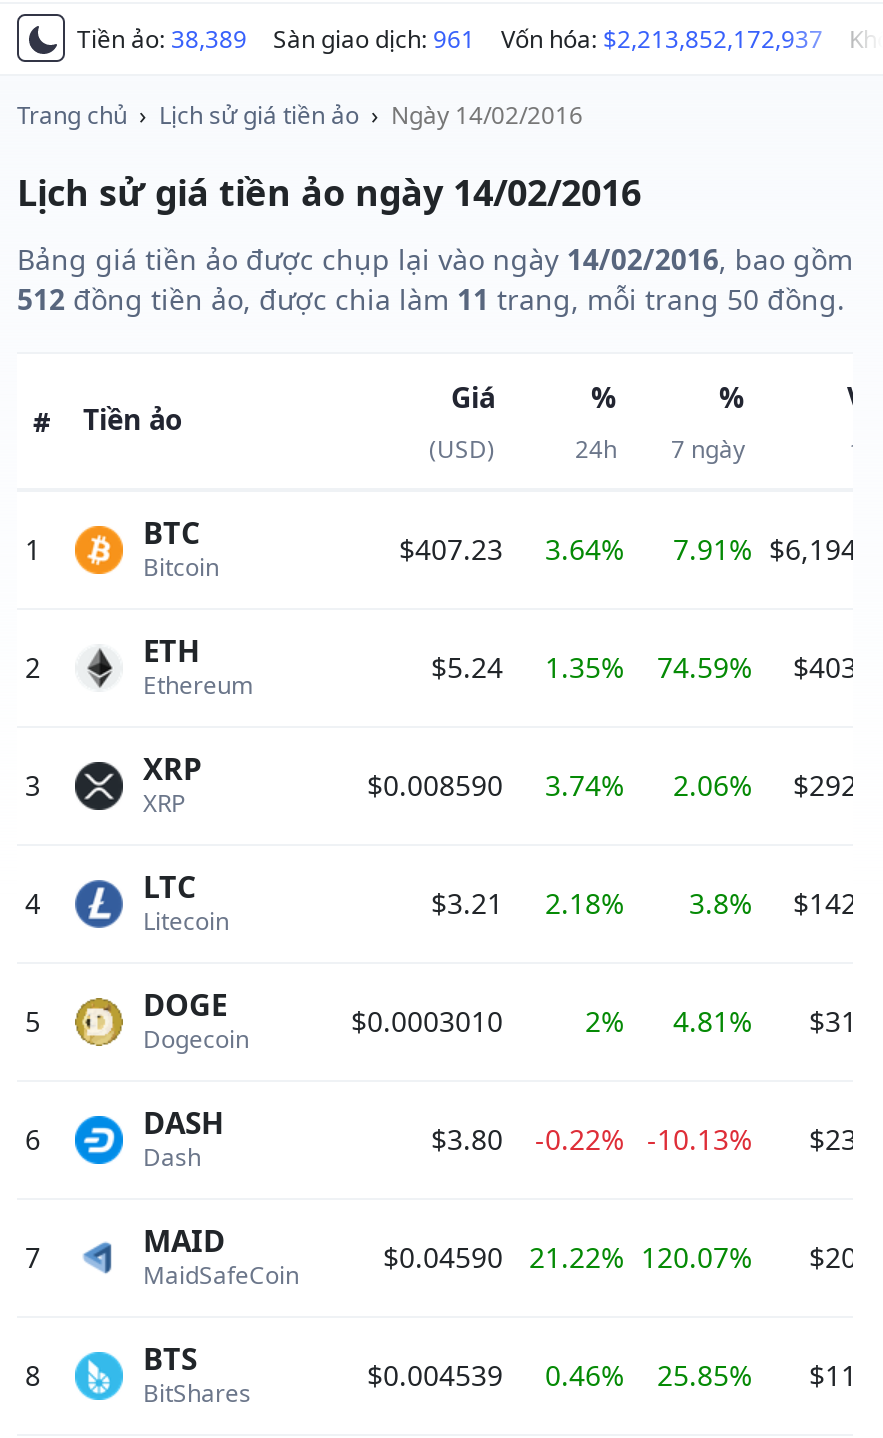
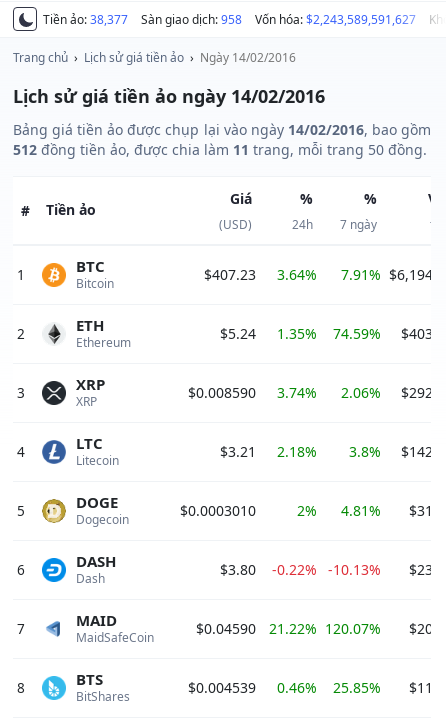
[77,22,247,56] Tiền ảo: 38,389 -> [43,11,128,28] Tiền ảo: 38,377
[273,22,475,56] Sàn giao dịch: 961 -> [141,11,242,28] Sàn giao dịch: 958
[501,22,823,56] Vốn hóa: $2,213,852,172,937 -> [255,11,416,28] Vốn hóa: $2,243,589,591,627

